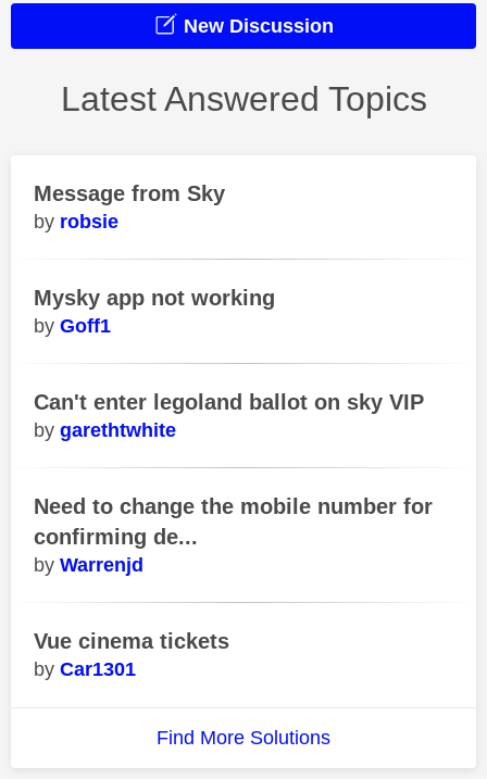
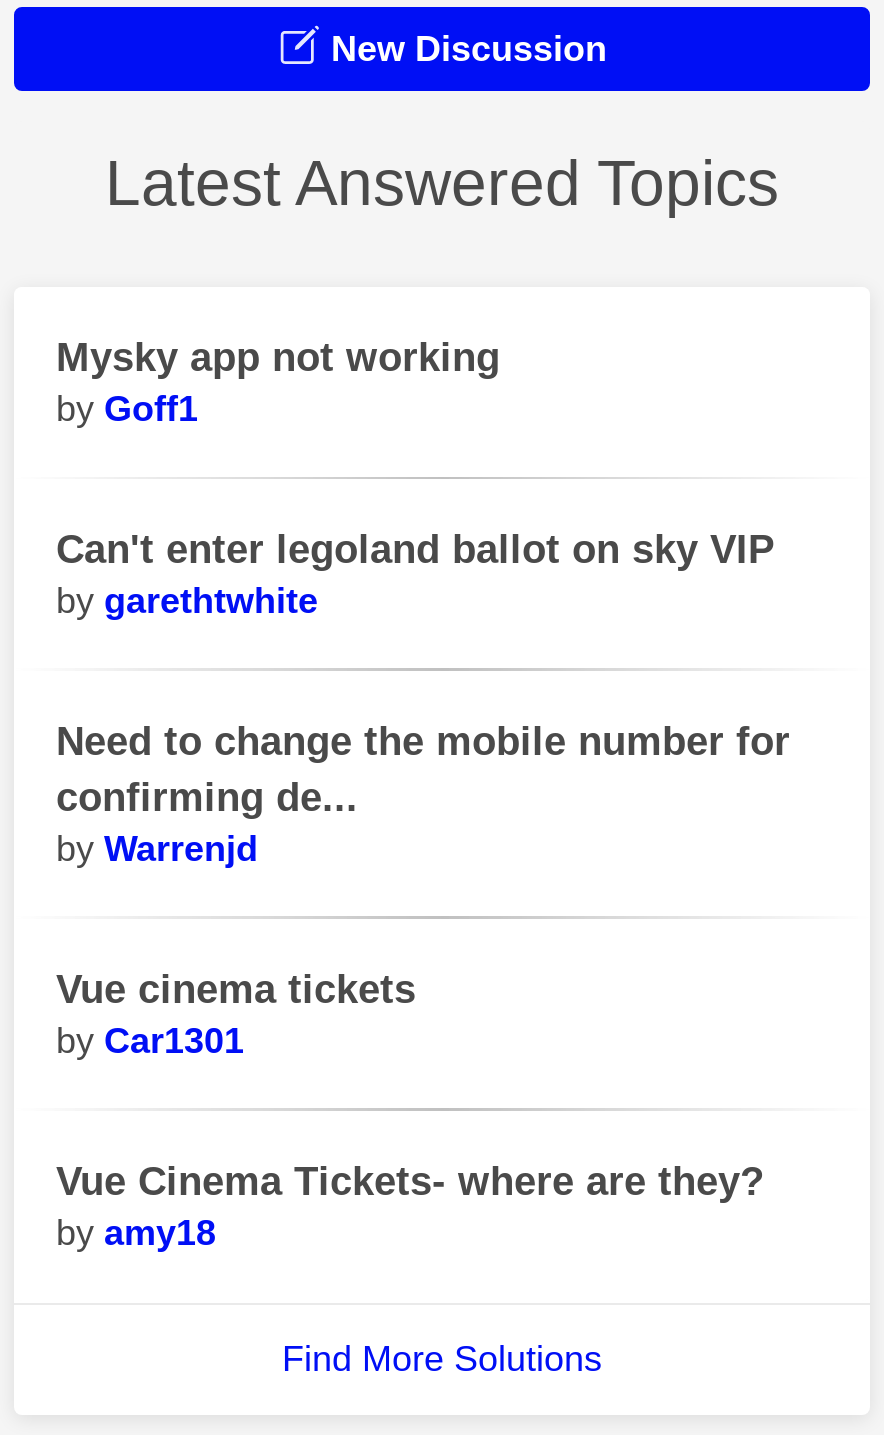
[34,181,225,232] Message from Sky | robsie -> none
moved [34,285,433,680] -> [56,334,790,1060]: Mysky app not working | Goff1 | Can't enter legoland ballot on sky VIP | ... | Vue cinema tickets | Car1301
none -> [56,1158,764,1252] Vue Cinema Tickets- where are they? | amy18

